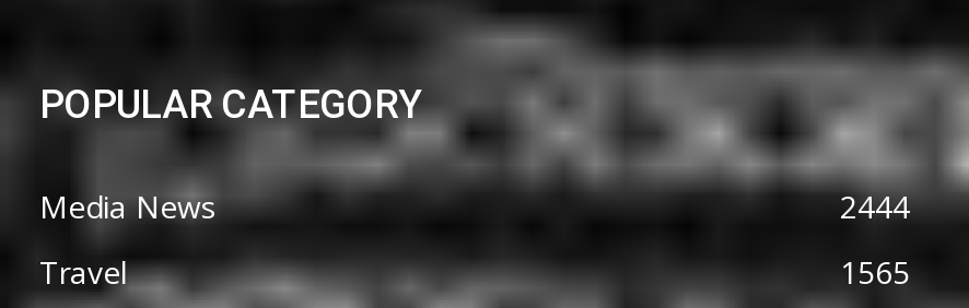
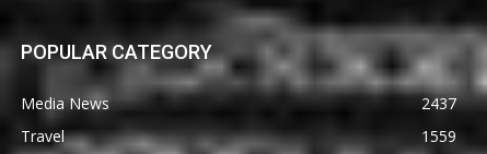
[840,185,910,227] 2444 -> [421,93,456,113] 2437
[840,251,910,292] 1565 -> [421,125,456,146] 1559

